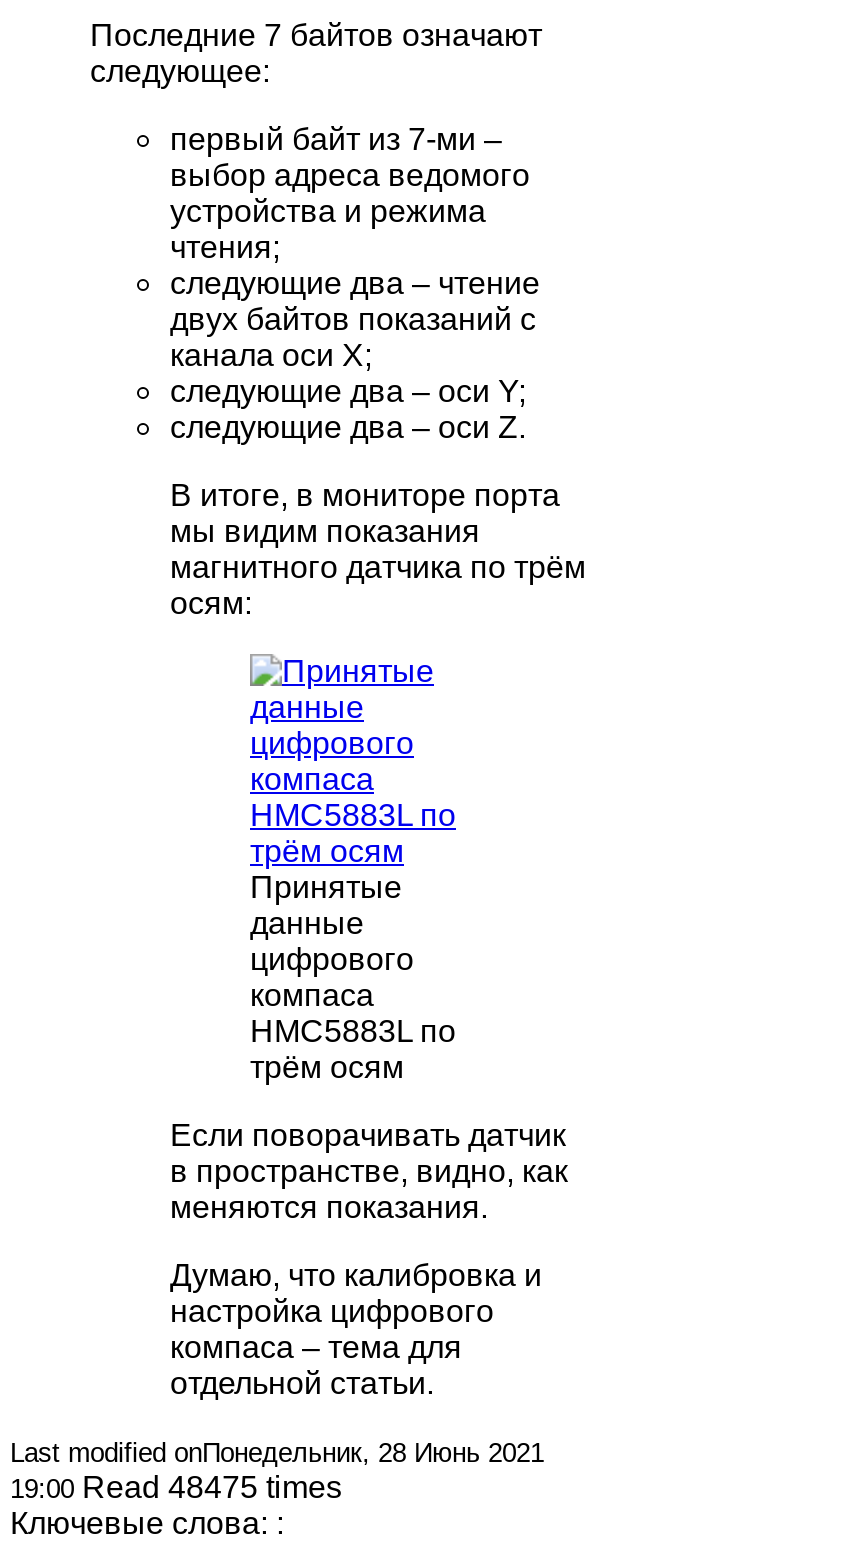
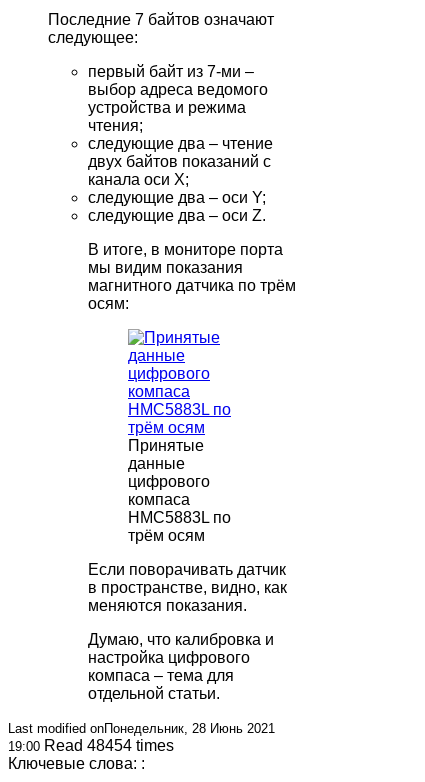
[10,1470,342,1504] 19:00 Read 48475 times -> [8,737,174,754] 19:00 Read 48454 times

